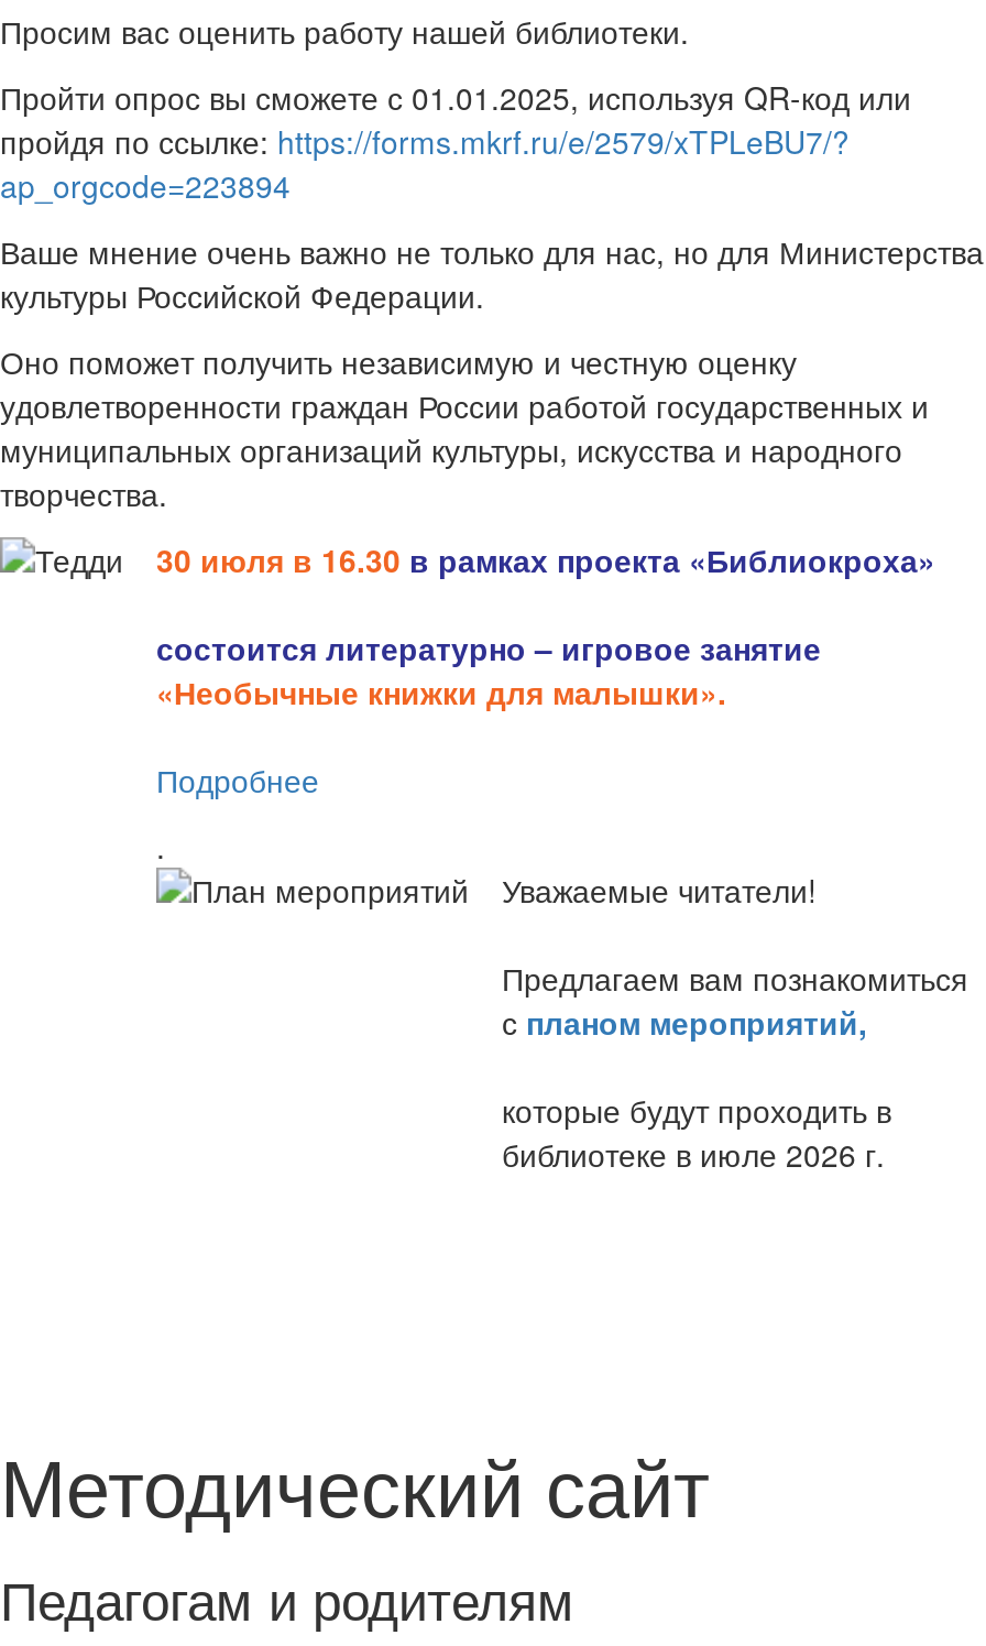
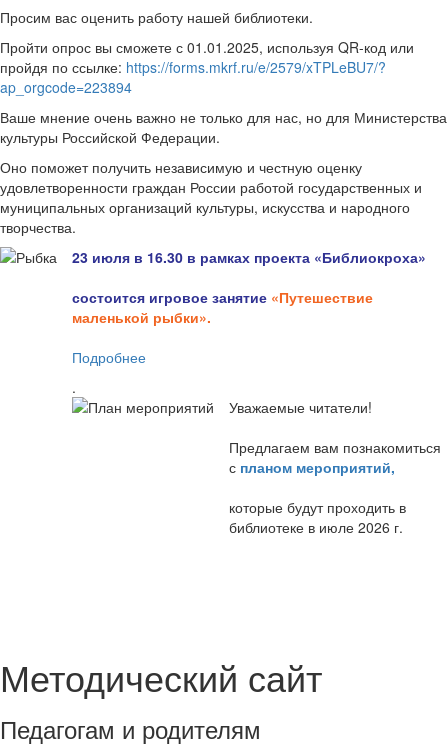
[156,537,935,581] 30 июля в 16.30 в рамках проекта «Библиокроха» -> [72,247,426,267] 23 июля в 16.30 в рамках проекта «Библиокроха»
[156,625,830,713] состоится литературно – игровое занятие | «Необычные книжки для малышки». -> [72,287,373,327] состоится игровое занятие «Путешествие | маленькой рыбки».

